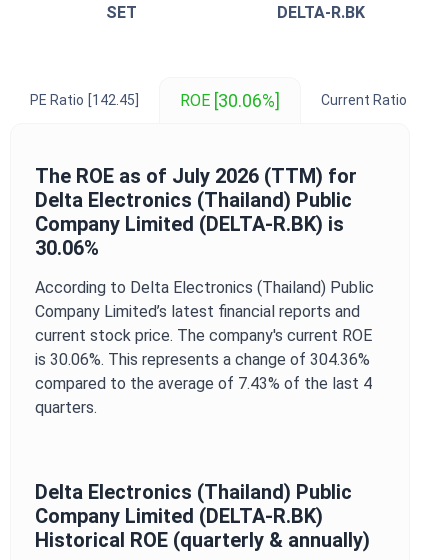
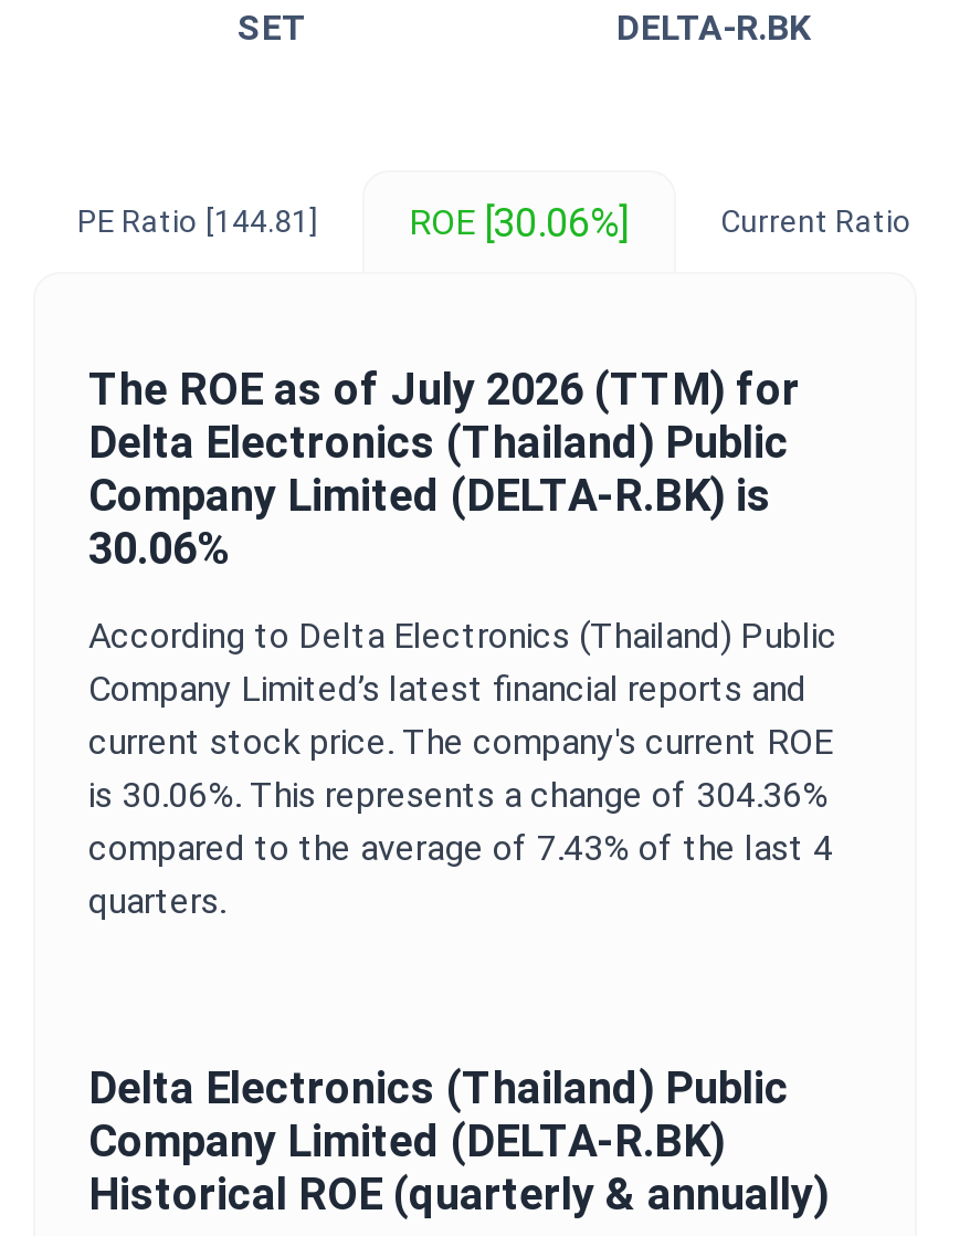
[30,92,139,108] PE Ratio [142.45] -> [77,203,318,239] PE Ratio [144.81]

